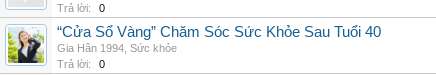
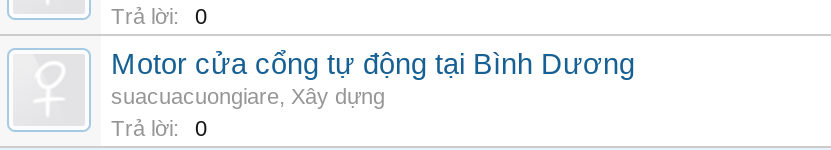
[7,29,44,64] [image] -> none
[57,24,381,54] “Cửa Sổ Vàng” Chăm Sóc Sức Khỏe Sau Tuổi 40 | Gia Hân 1994, Sức khỏe -> [111,48,635,108] Motor cửa cổng tự động tại Bình Dương | suacuacuongiare, Xây dựng

